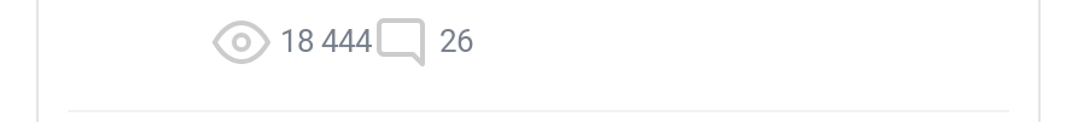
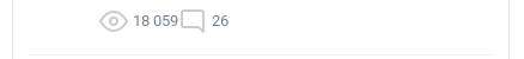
[280,23,473,59] 18 444 26 -> [133,12,229,30] 18 059 26

